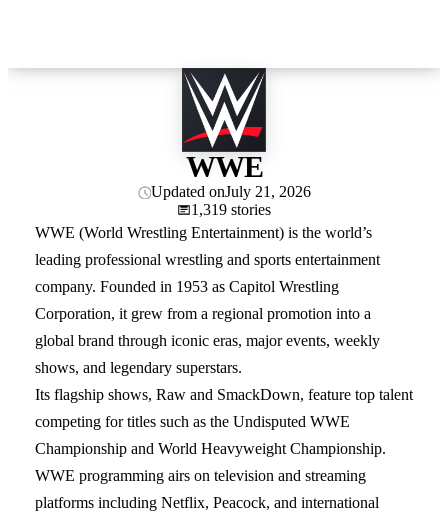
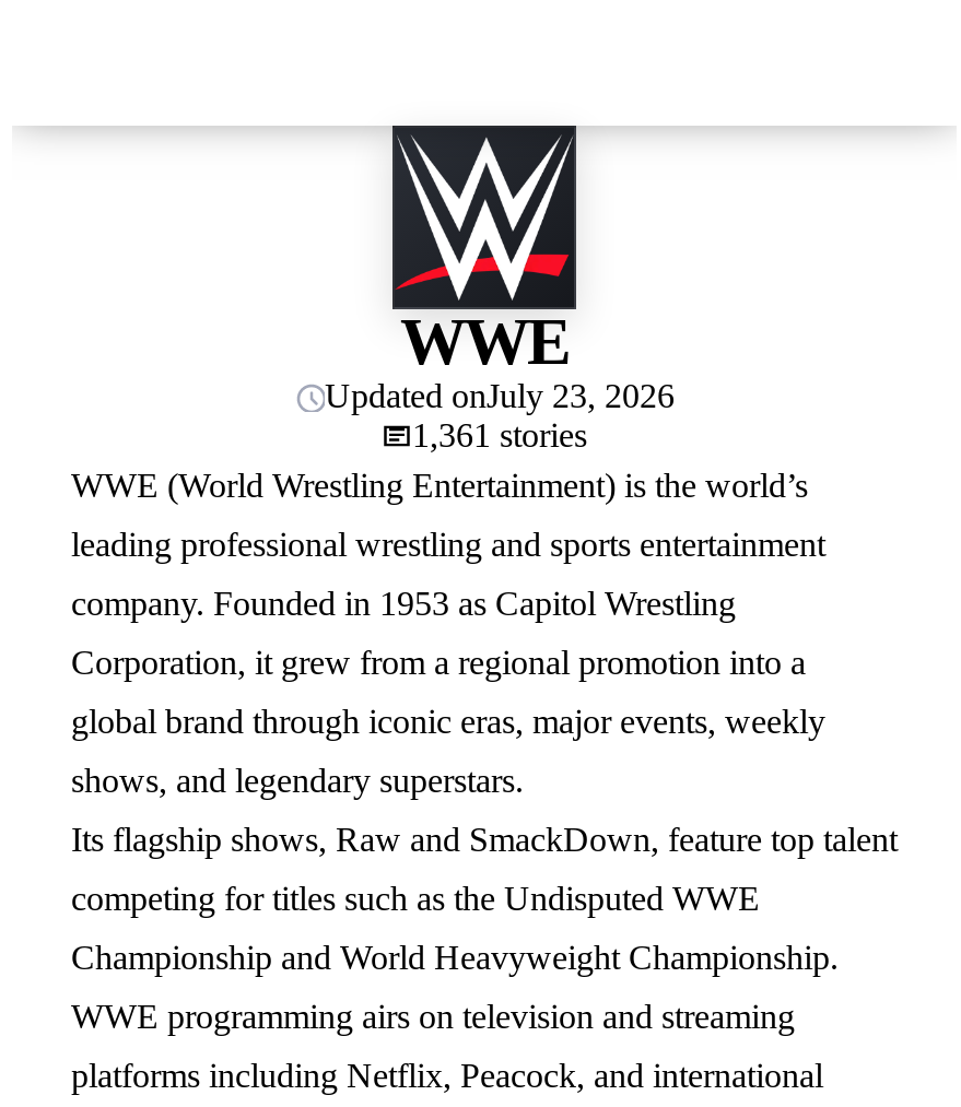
[151,183,311,200] Updated onJuly 21, 2026 -> [325,377,675,414] Updated onJuly 23, 2026
[191,201,271,218] 1,319 stories -> [412,416,587,454] 1,361 stories

